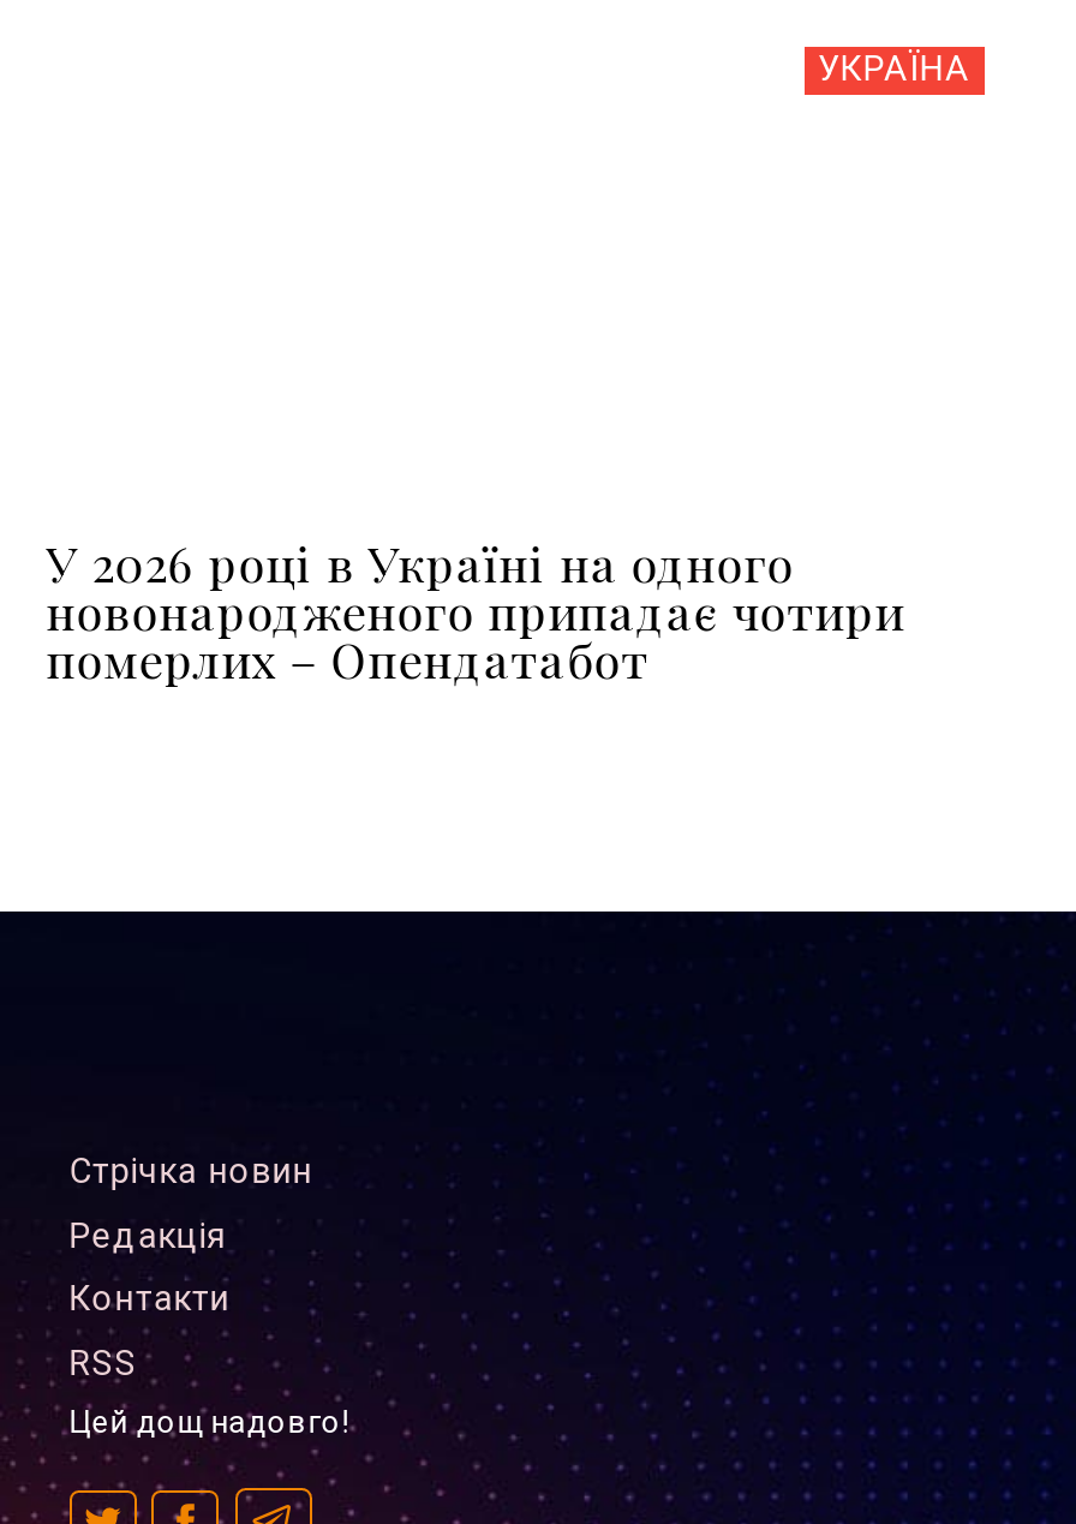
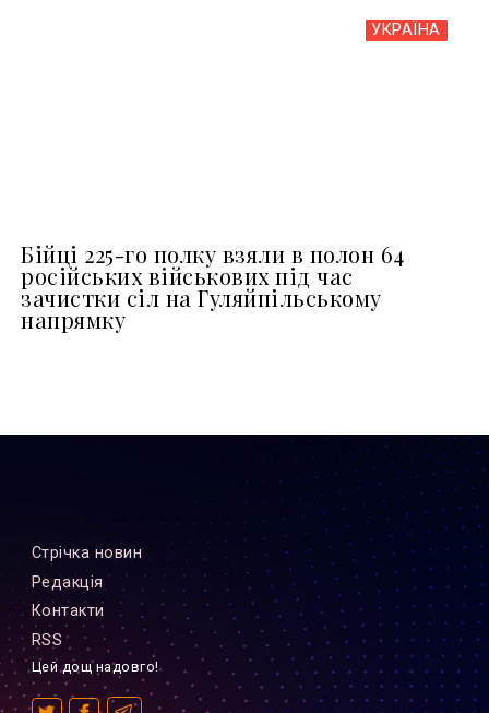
[46,530,905,691] У 2026 році в Україні на одного | новонародженого припадає чотири | померлих – Опендатабот -> [21,239,405,334] Бійці 225-го полку взяли в полон 64 | російських військових під час | зачистки сіл на Гуляйпільському | напрямку

